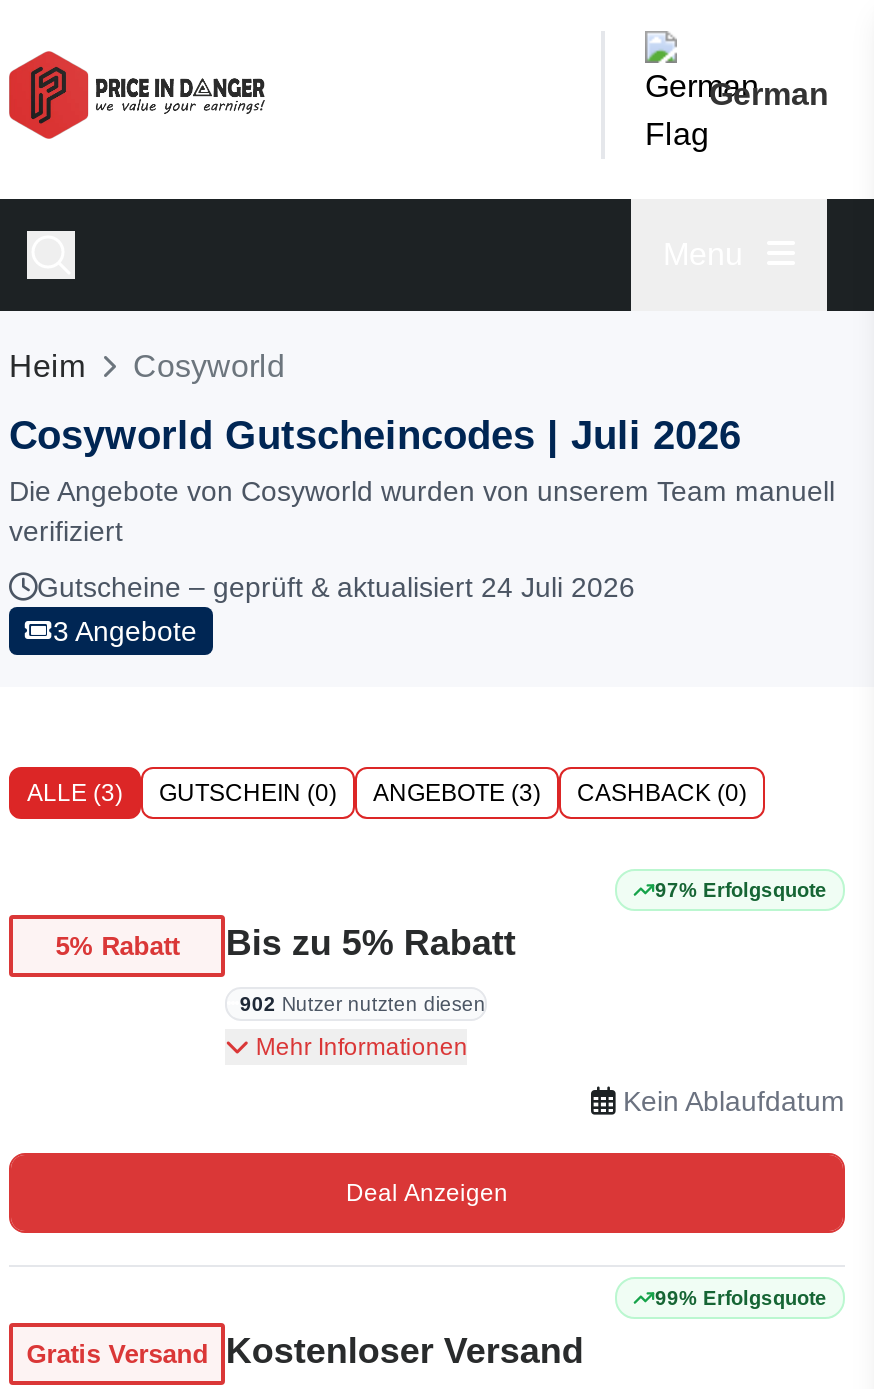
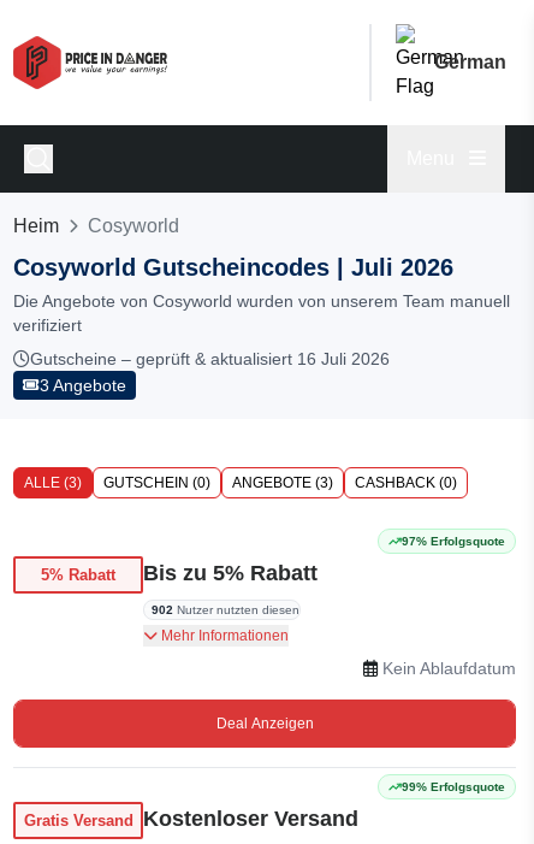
[37,571,635,603] Gutscheine – geprüft & aktualisiert 24 Juli 2026 -> [30,349,390,368] Gutscheine – geprüft & aktualisiert 16 Juli 2026

